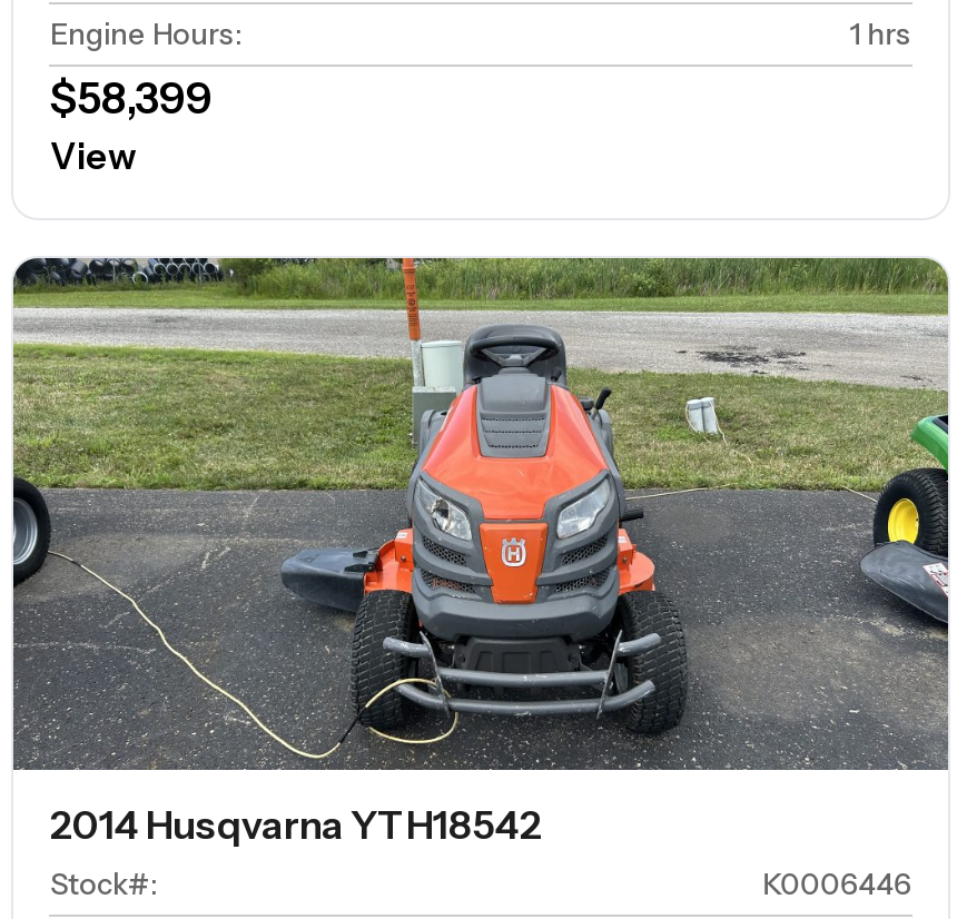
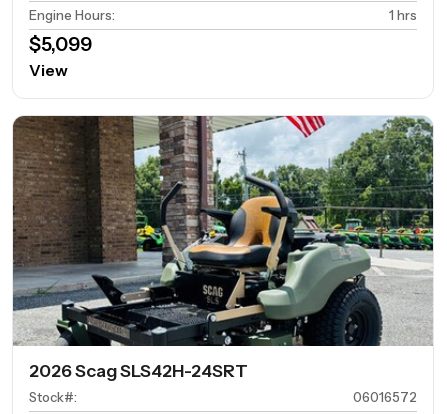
[50,72,212,126] $58,399 -> [29,32,92,56] $5,099
[11,256,950,849] [image] | 2014 Husqvarna YTH18542 -> [13,115,434,381] [image] | 2026 Scag SLS42H-24SRT
[762,866,912,902] K0006446 -> [353,389,417,405] 06016572

